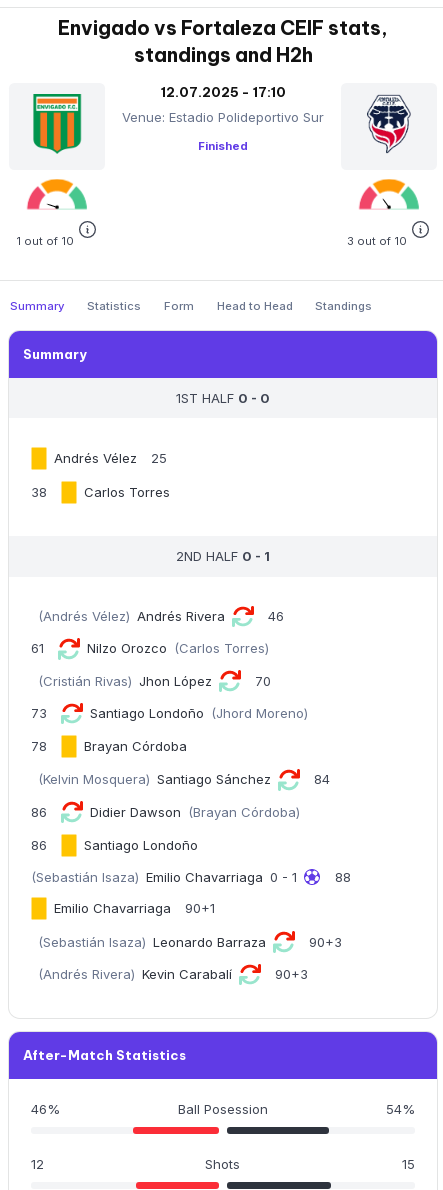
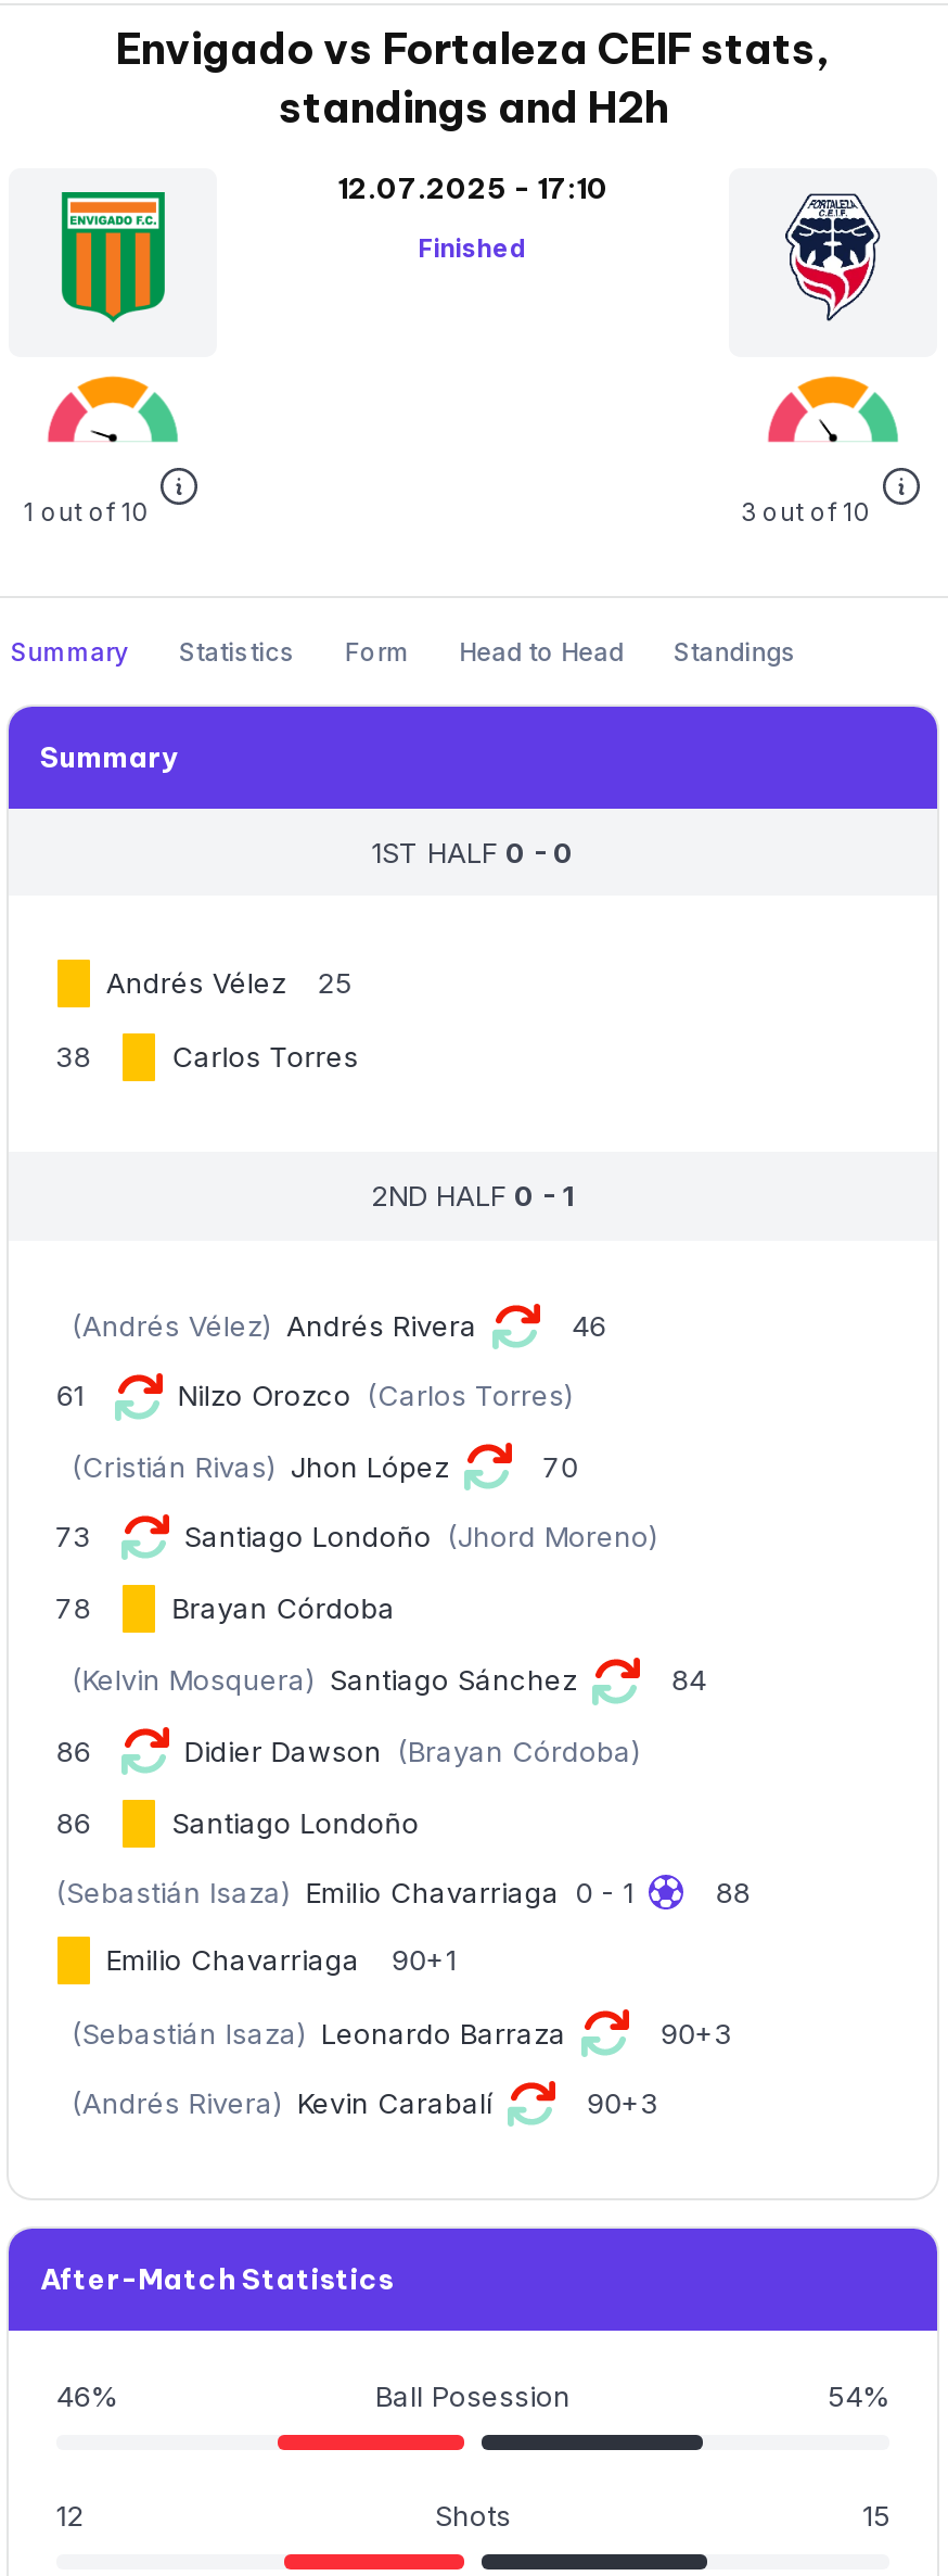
[122,109,324,125] Venue: Estadio Polideportivo Sur -> none
moved [198,139,248,153] -> [419,233,527,264]: Finished

